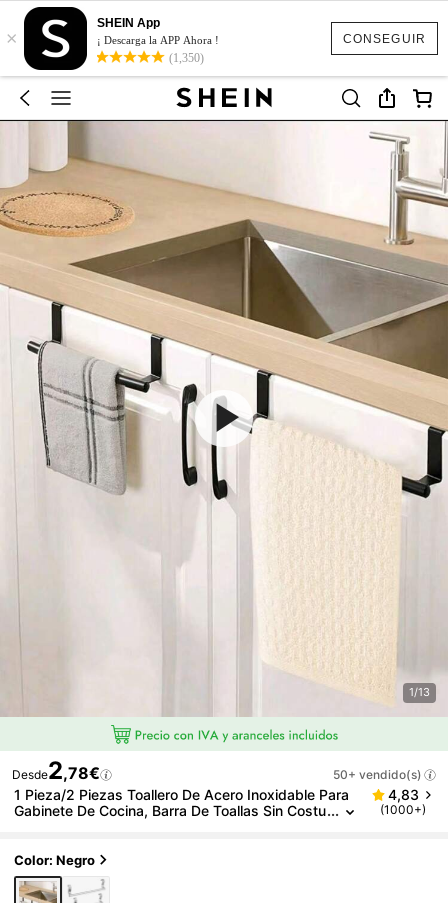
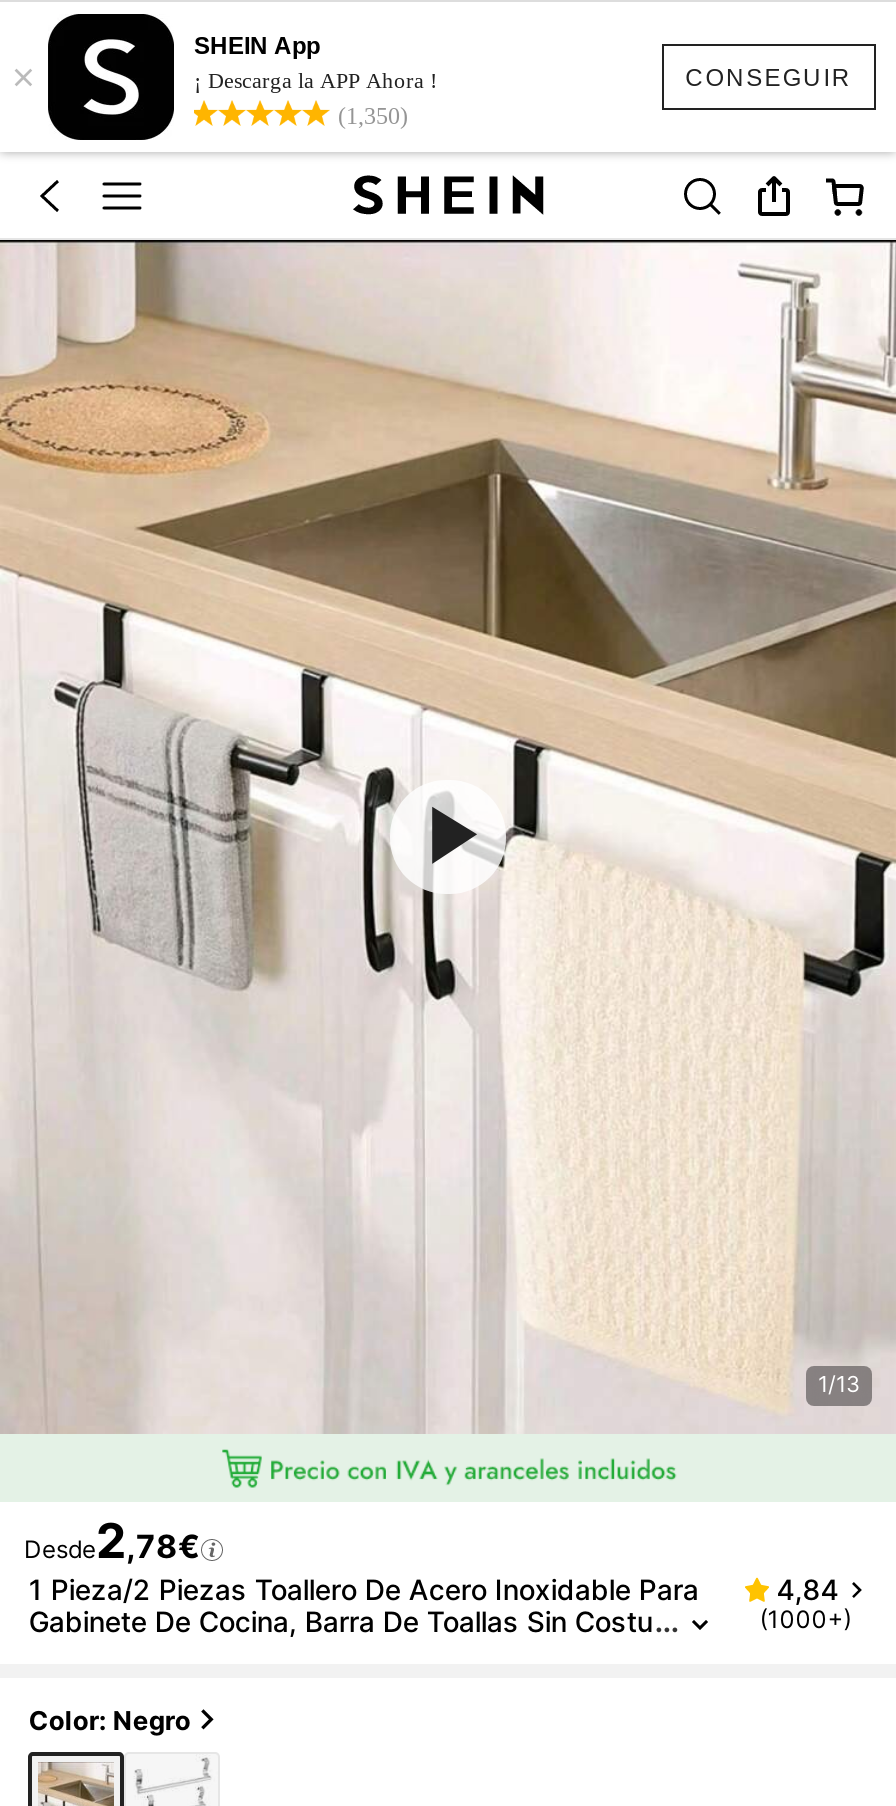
[333,767,422,782] 50+ vendido(s) -> none
[388,786,419,803] 4,83 -> [777,1572,839,1606] 4,84

